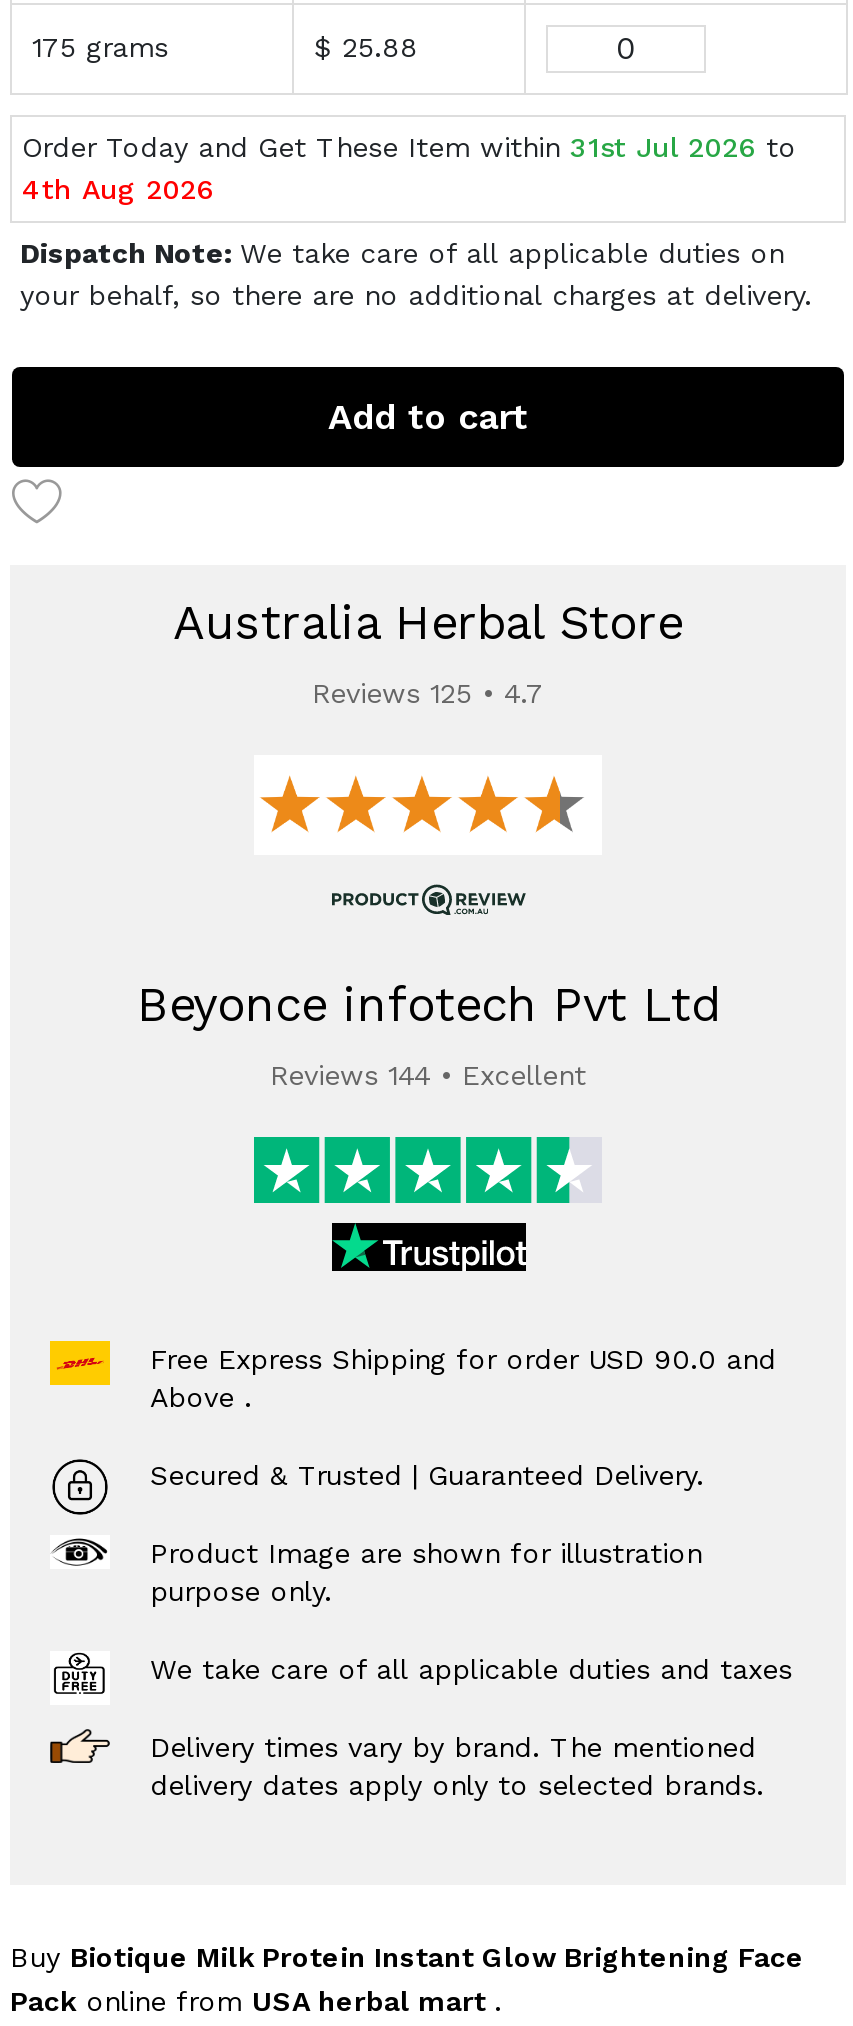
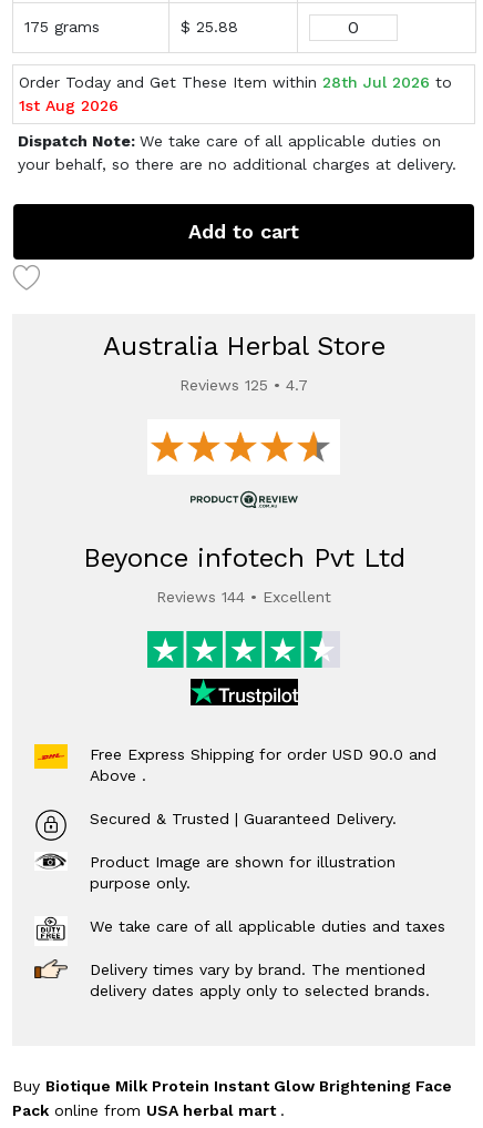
[22,131,796,163] Order Today and Get These Item within 31st Jul 2026 to -> [19,73,452,91] Order Today and Get These Item within 28th Jul 2026 to
[22,173,214,205] 4th Aug 2026 -> [19,96,119,114] 1st Aug 2026

